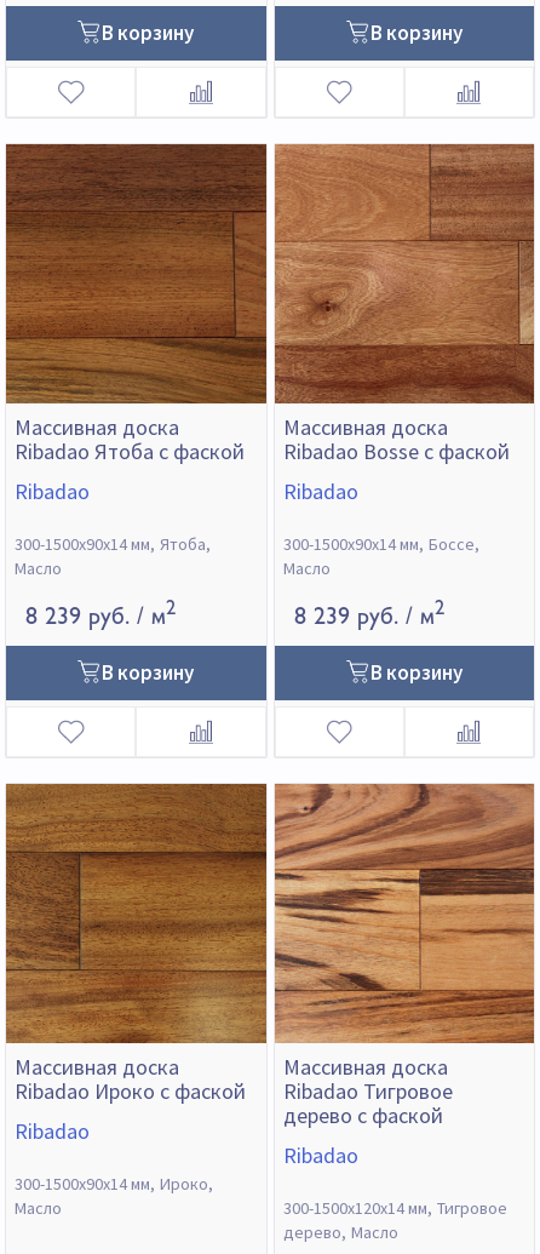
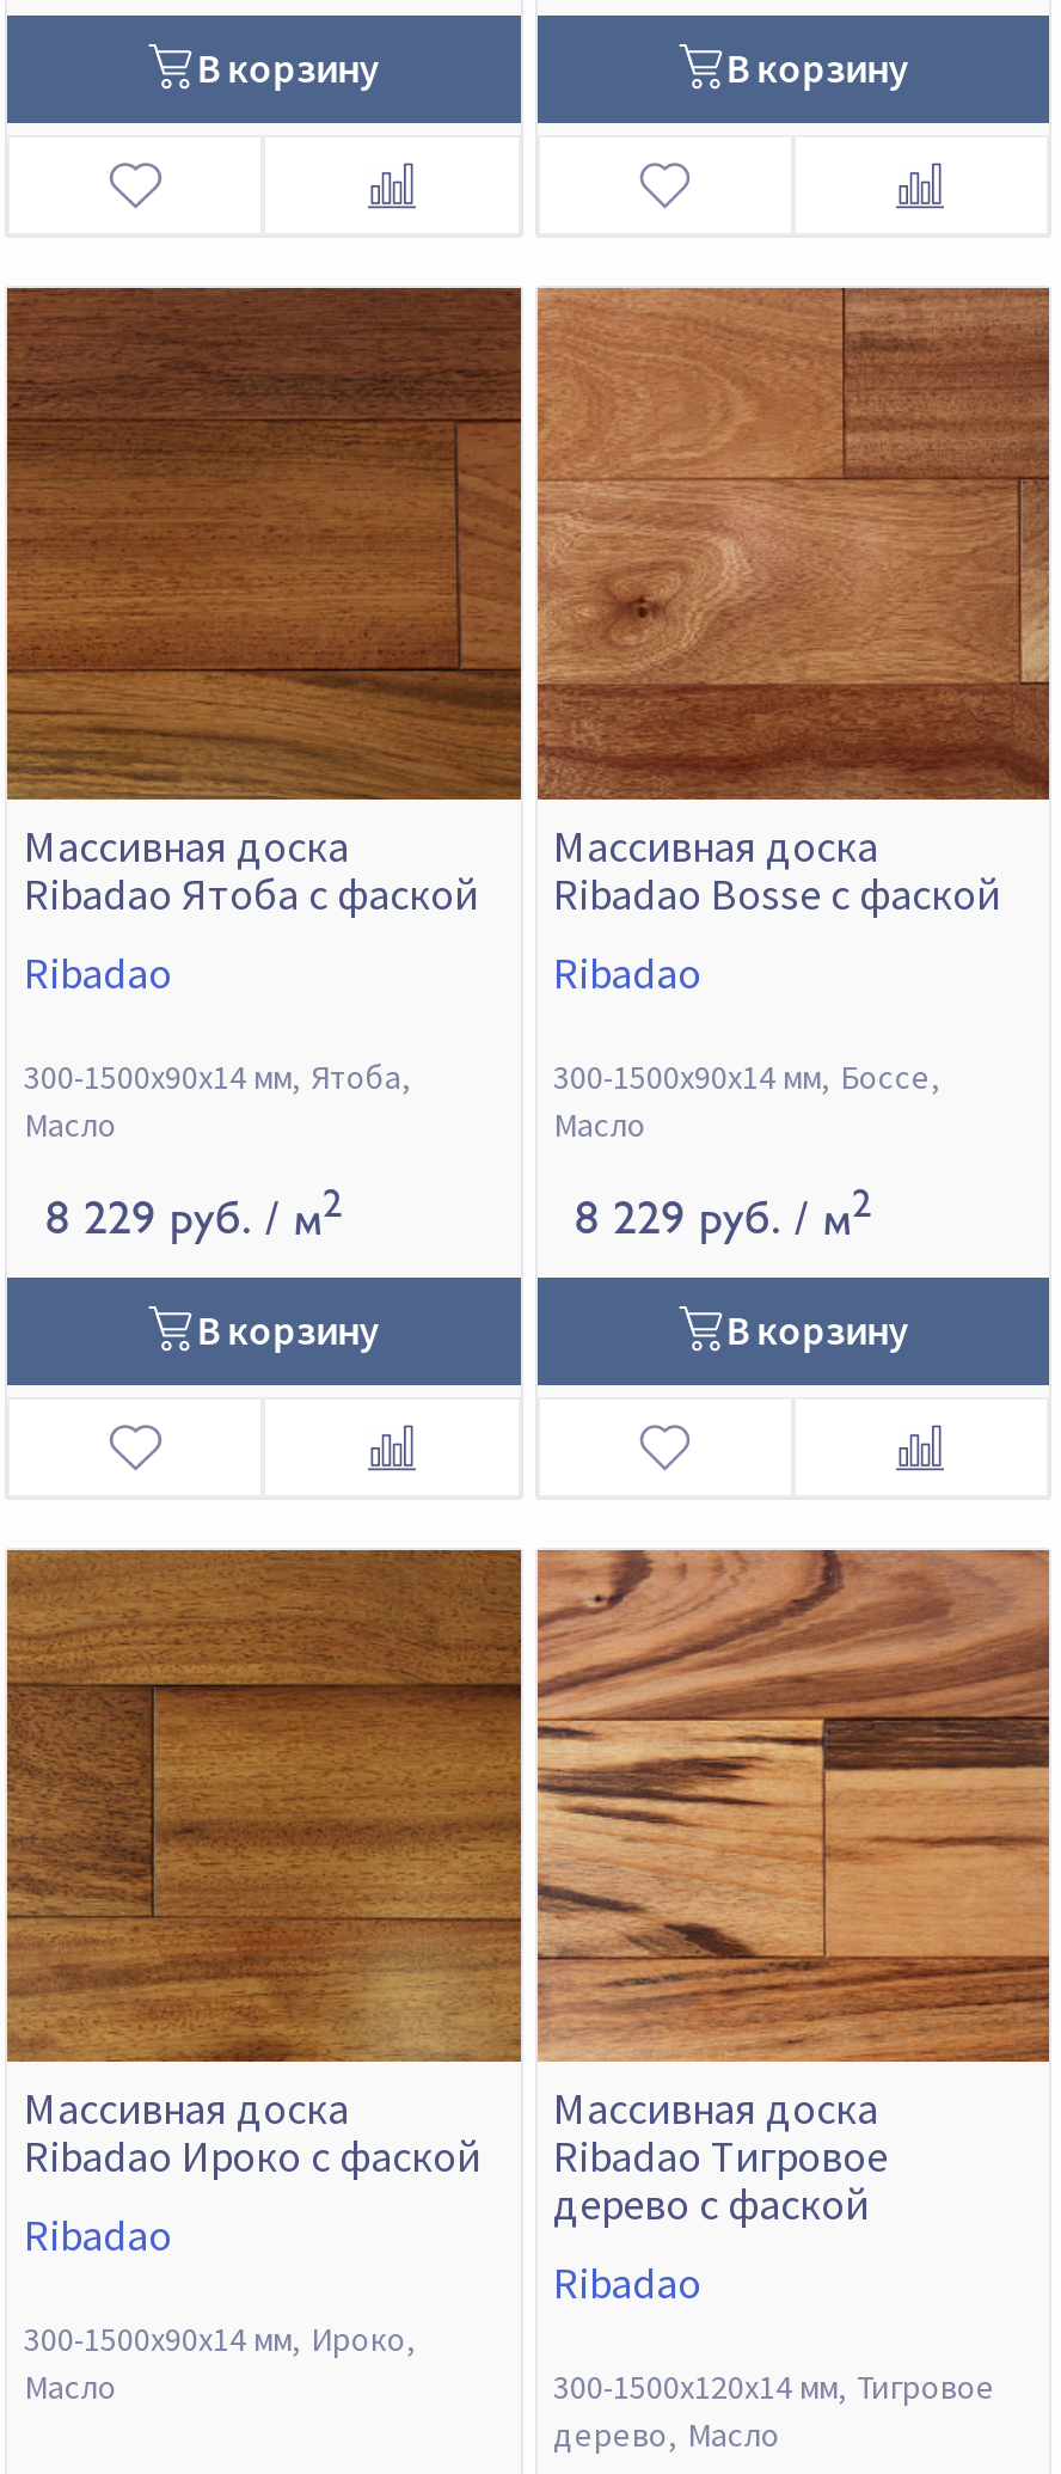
[25,601,176,630] 8 239 руб. / м2 -> [45,1190,342,1246] 8 229 руб. / м2
[294,601,444,630] 8 239 руб. / м2 -> [575,1190,871,1246] 8 229 руб. / м2

